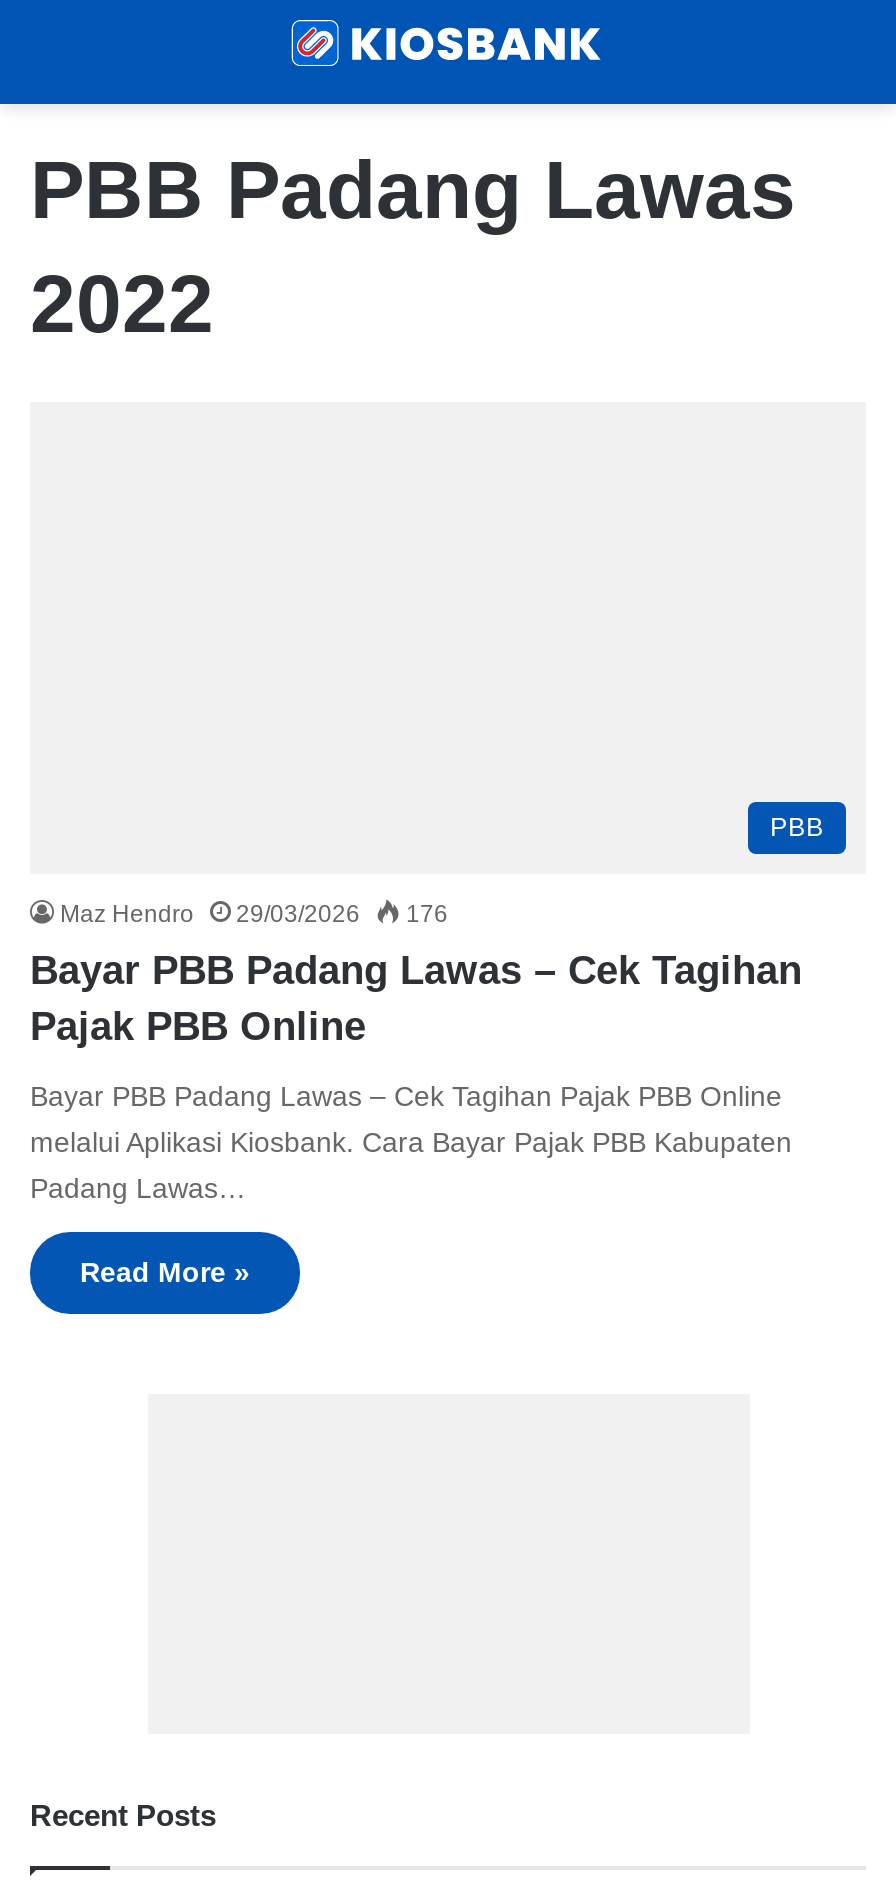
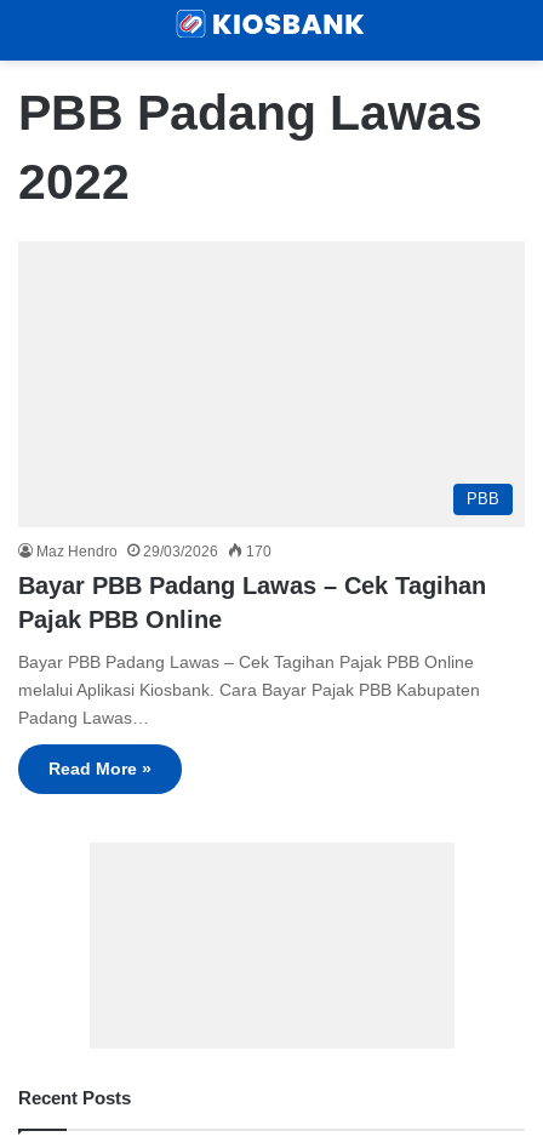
[60,900,448,928] Maz Hendro 29/03/2026 176 -> [36,543,271,560] Maz Hendro 29/03/2026 170

